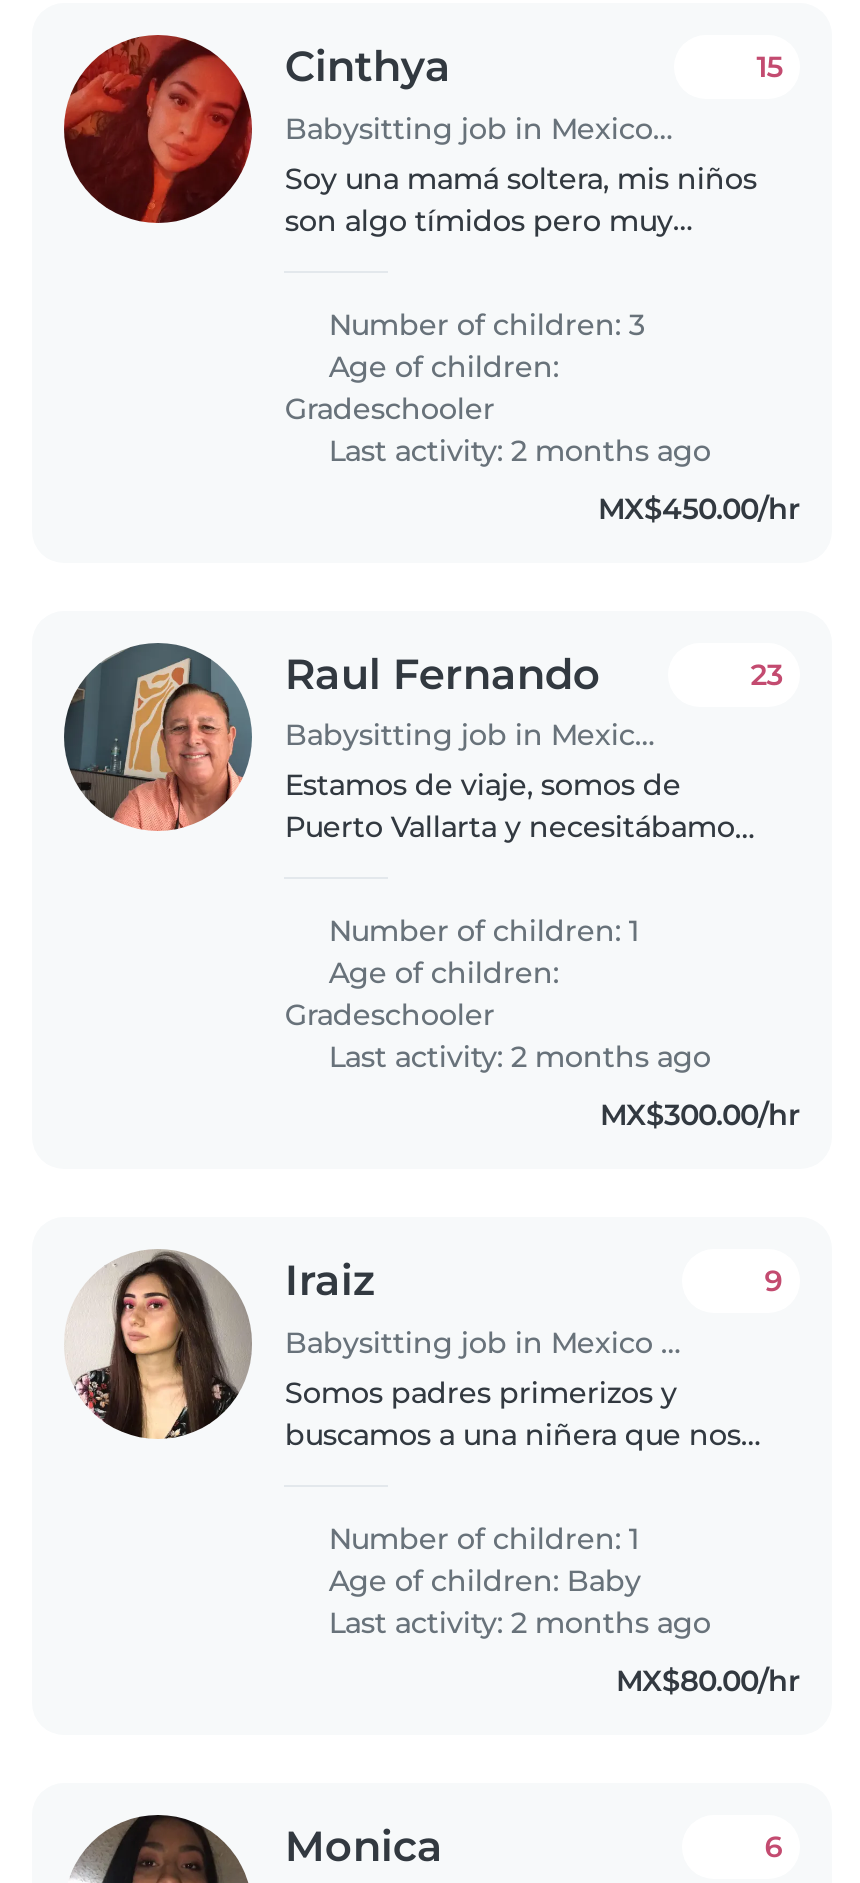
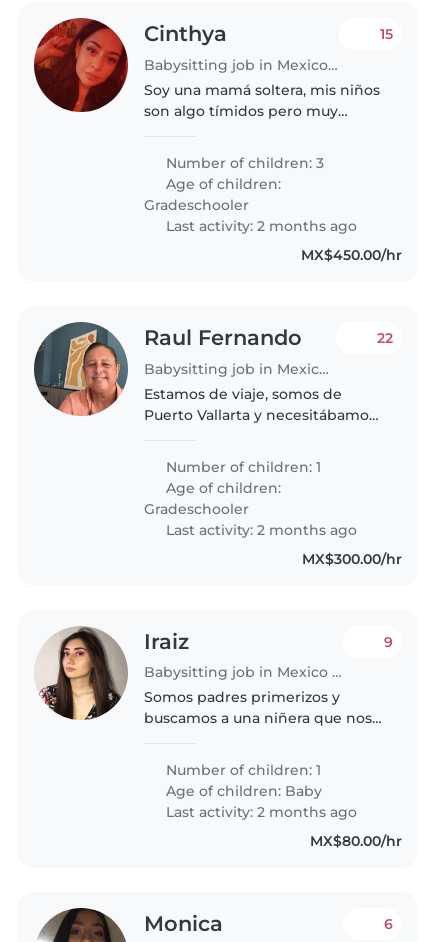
[750,657,782,693] 23 -> [377,329,393,347] 22

